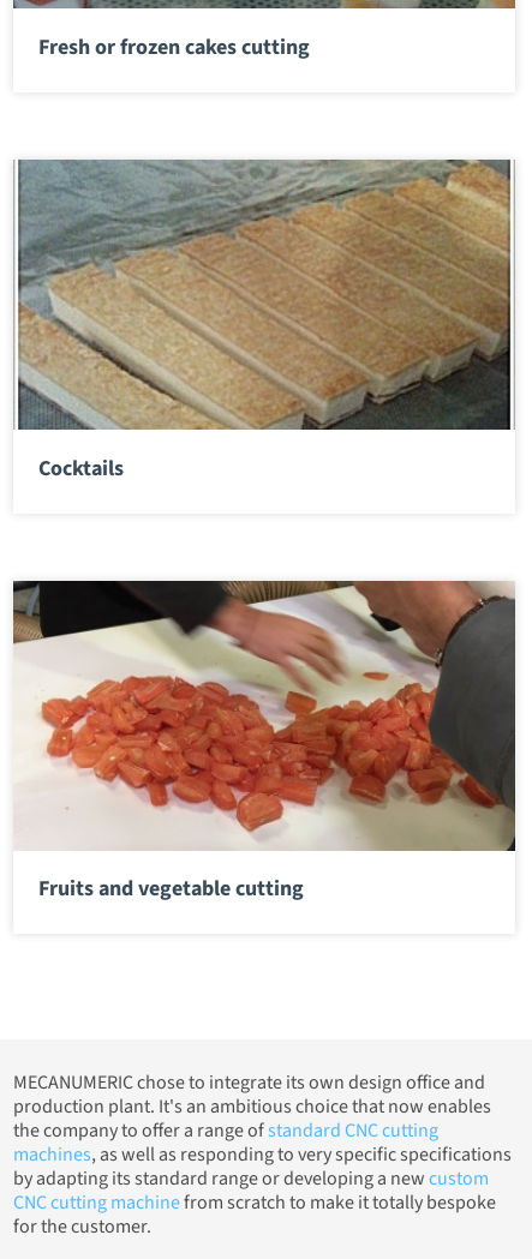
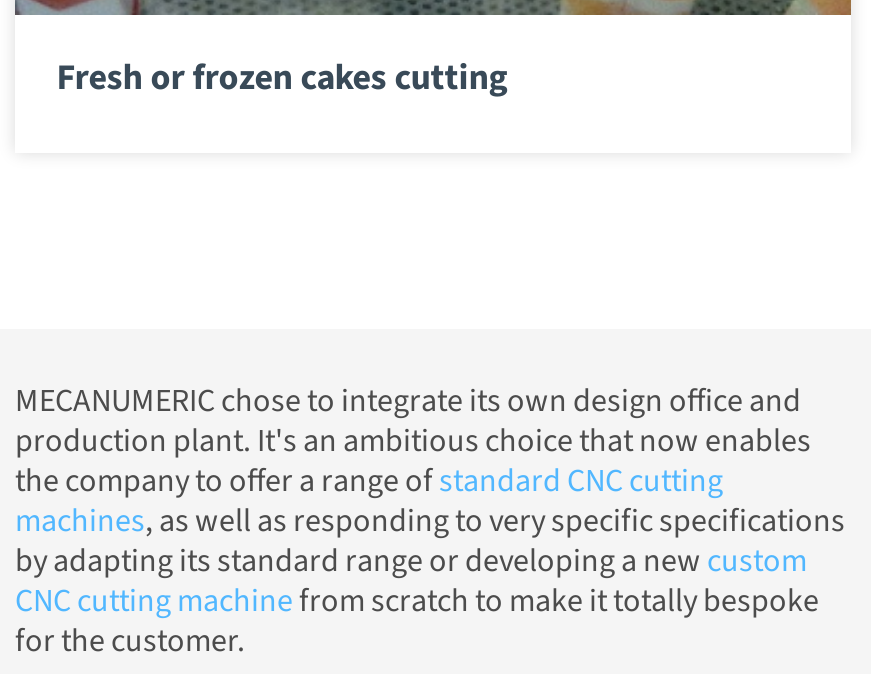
[14,158,515,483] [image] | Cocktails -> none
[13,580,516,904] [image] | Fruits and vegetable cutting -> none

